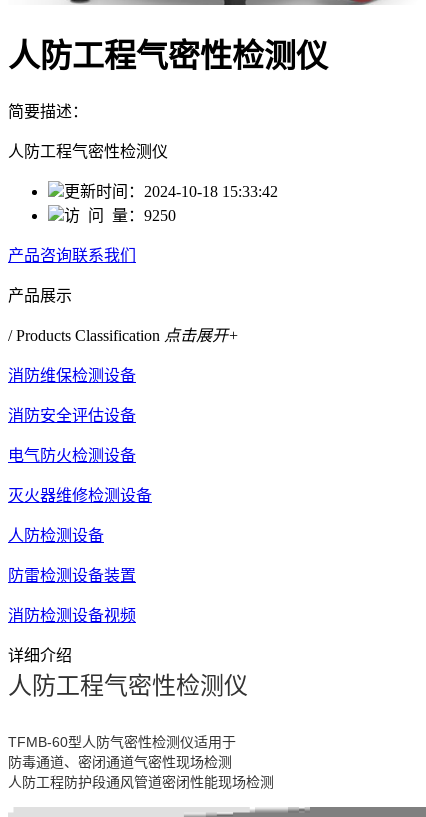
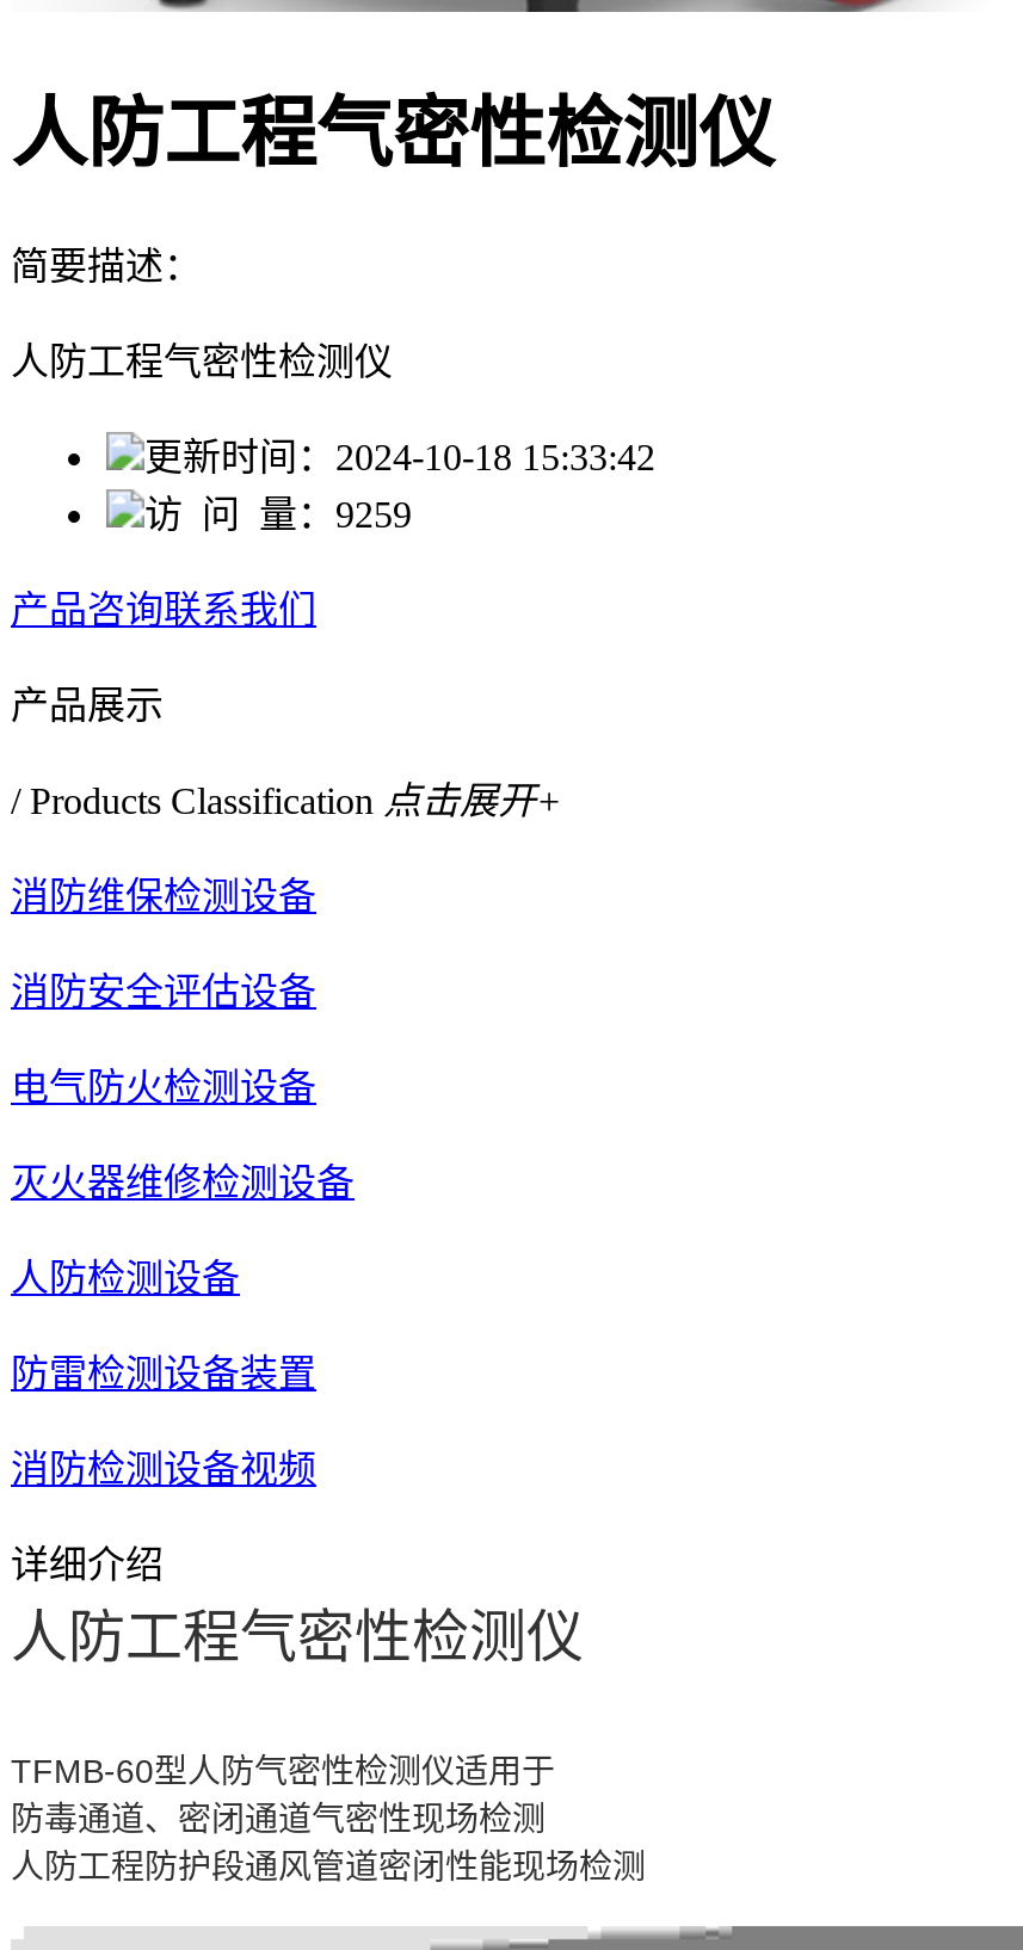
[64,207,176,224] 访 问 量：9250 -> [144,494,412,534] 访 问 量：9259

